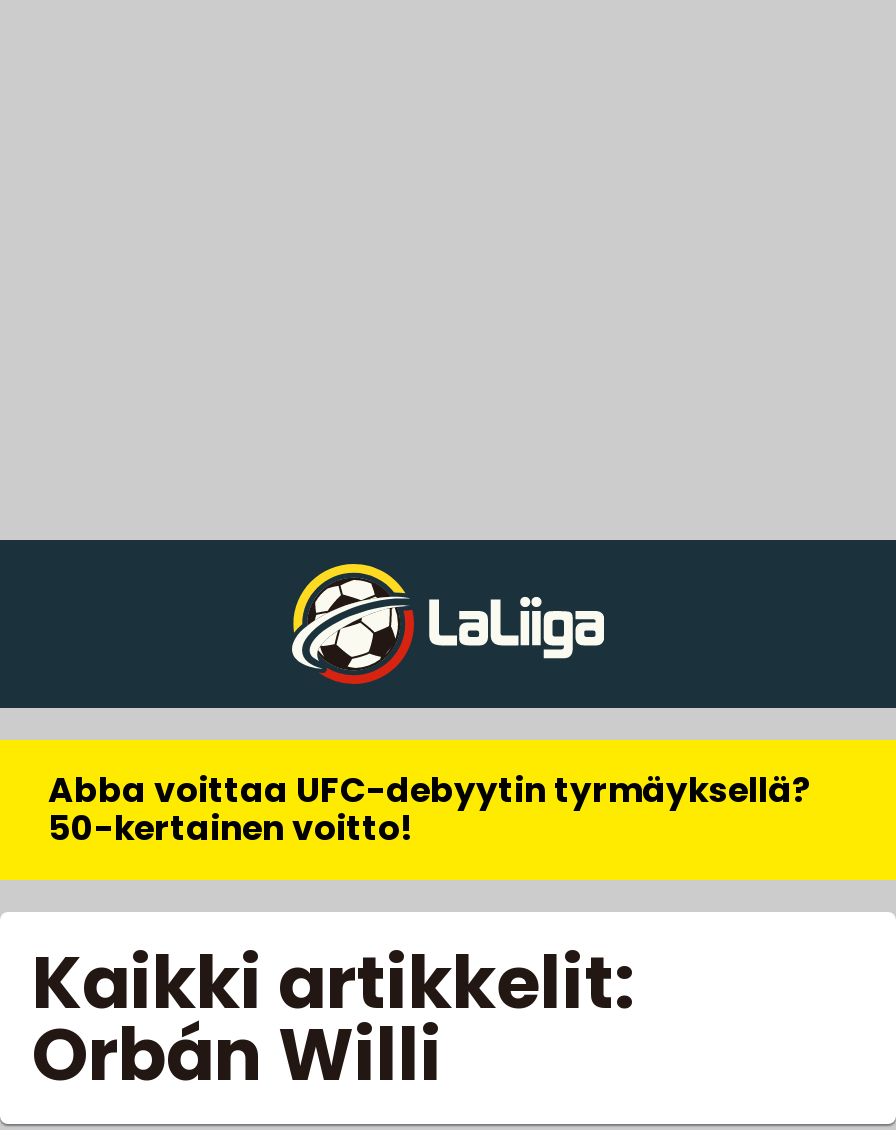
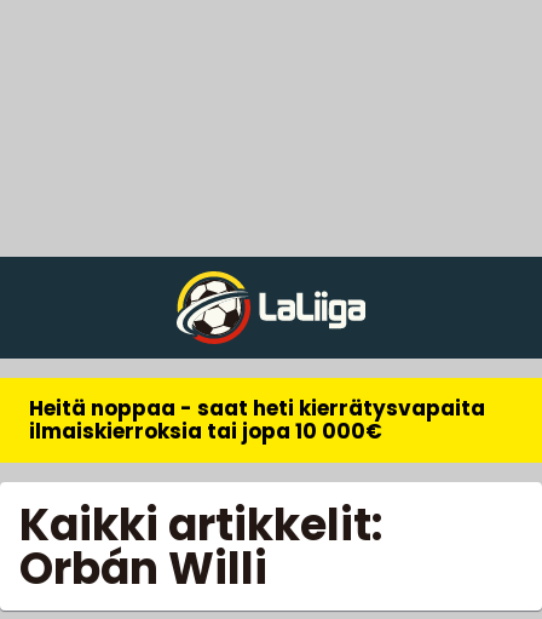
[48,766,812,852] Abba voittaa UFC-debyytin tyrmäyksellä? | 50-kertainen voitto! -> [29,394,485,446] Heitä noppaa - saat heti kierrätysvapaita | ilmaiskierroksia tai jopa 10 000€

